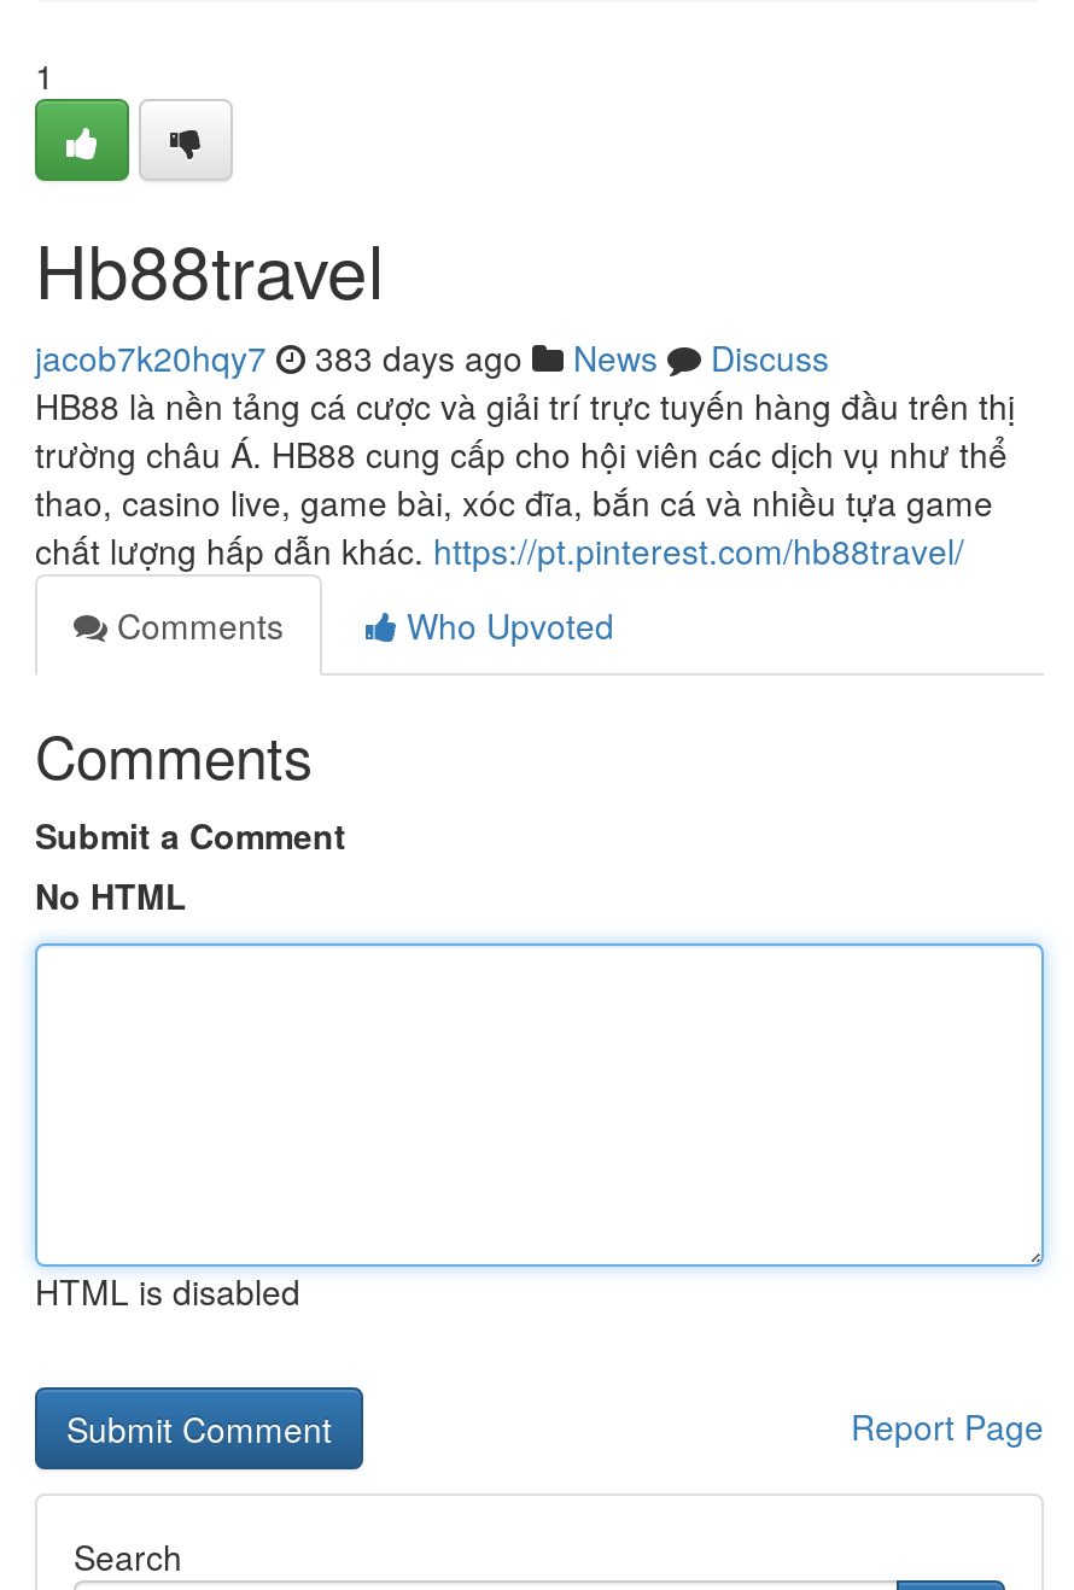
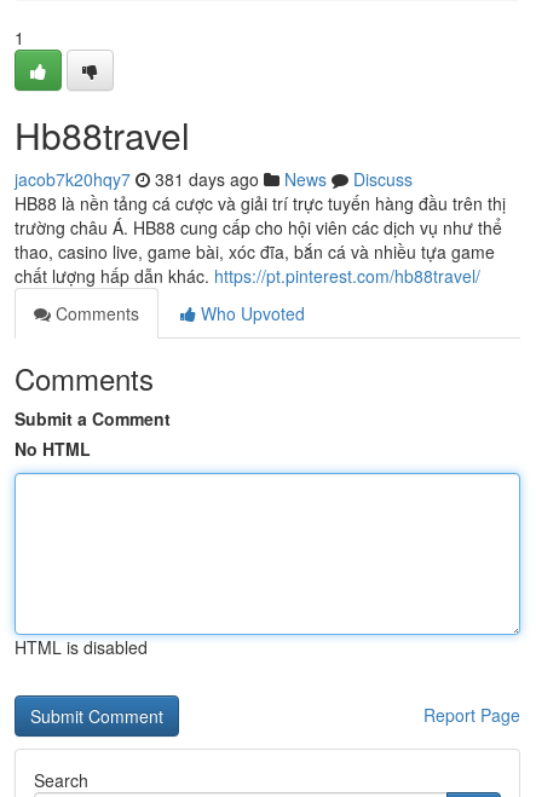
[35,333,829,381] jacob7k20hqy7 383 days ago News Discuss -> [15,167,413,191] jacob7k20hqy7 381 days ago News Discuss

